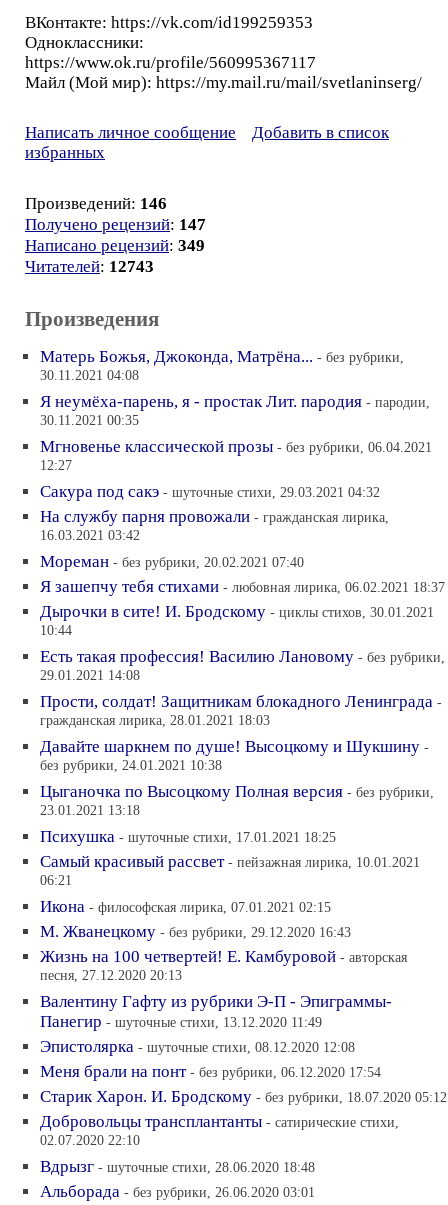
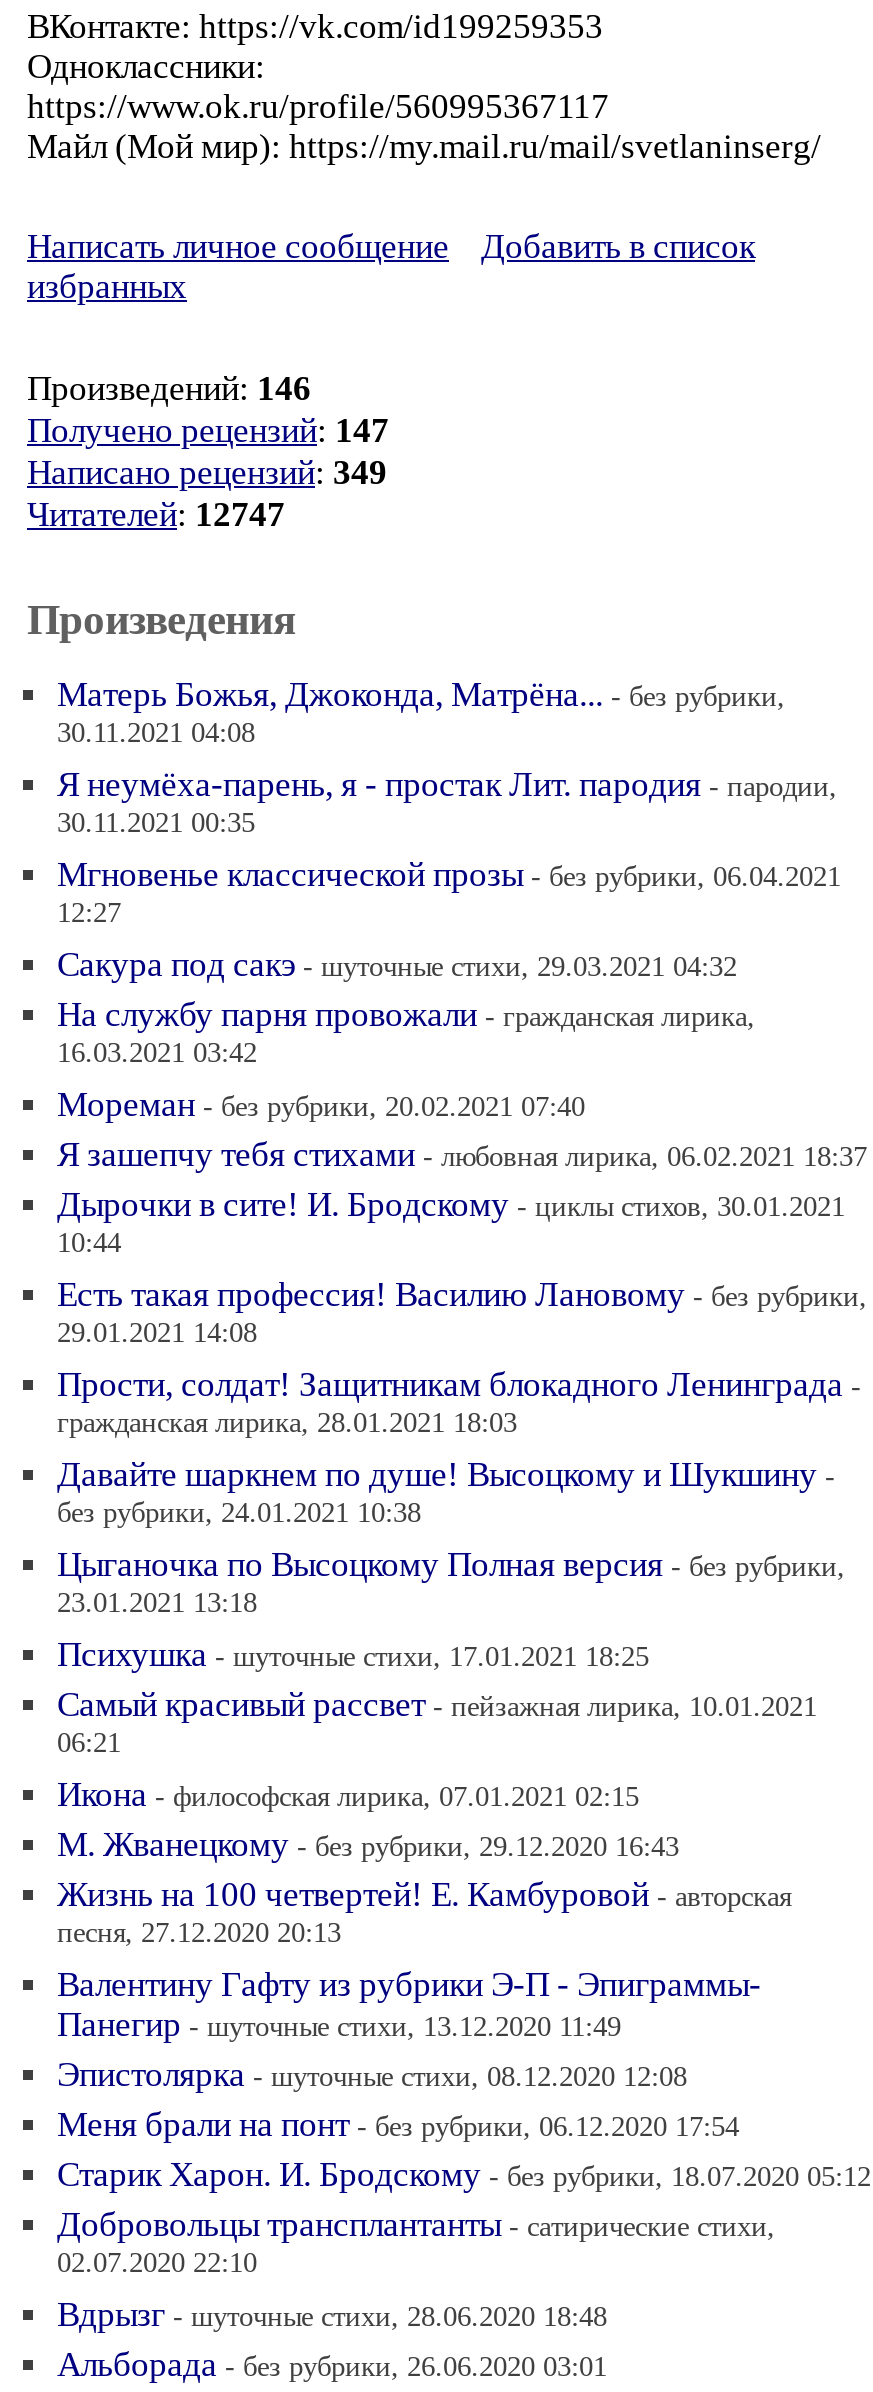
[25,257,154,276] Читателей: 12743 -> [27,497,285,535] Читателей: 12747

